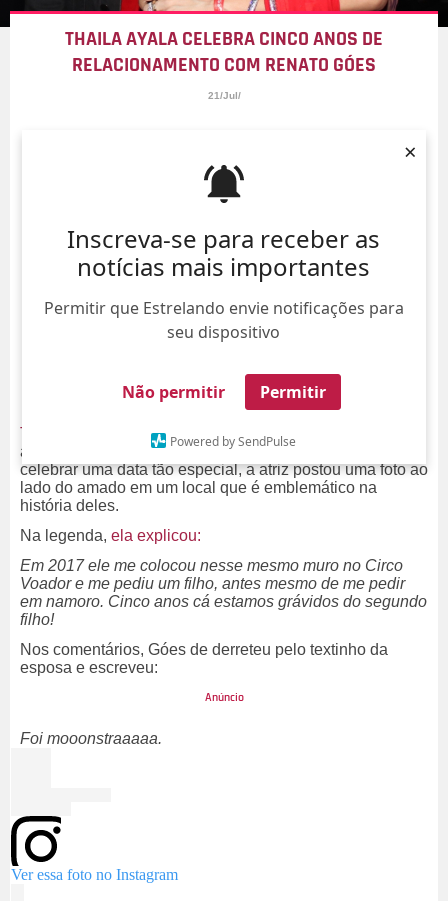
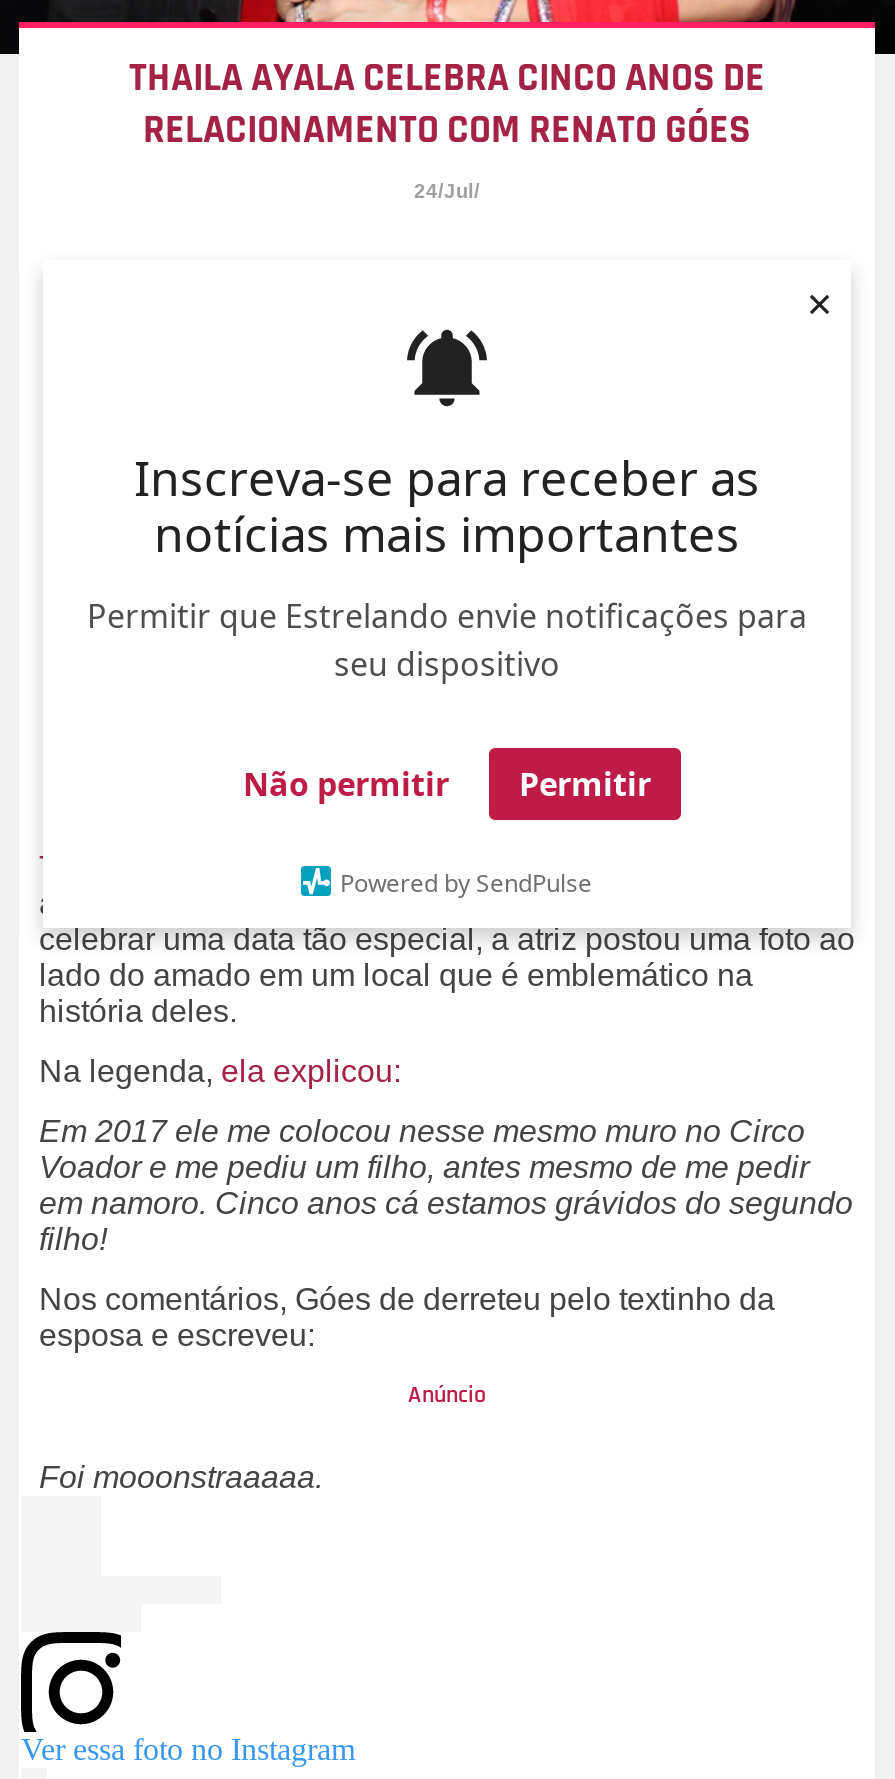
[207,90,240,101] 21/Jul/ -> [414,180,480,202] 24/Jul/

